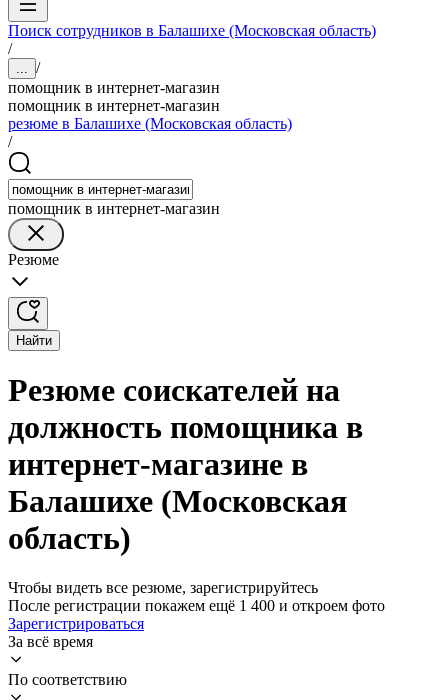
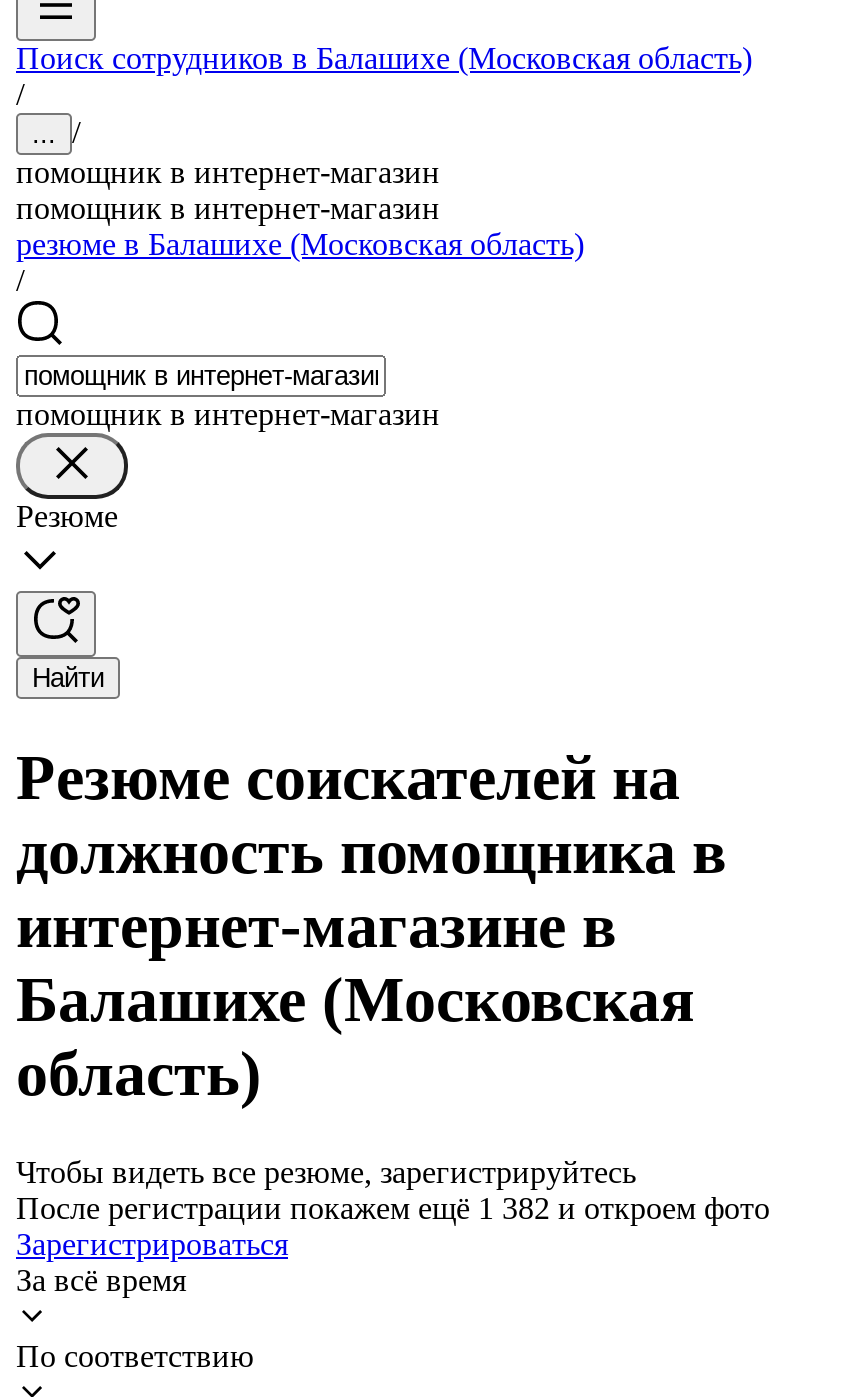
[8,597,385,614] После регистрации покажем ещё 1 400 и откроем фото -> [16,1191,770,1225] После регистрации покажем ещё 1 382 и откроем фото

